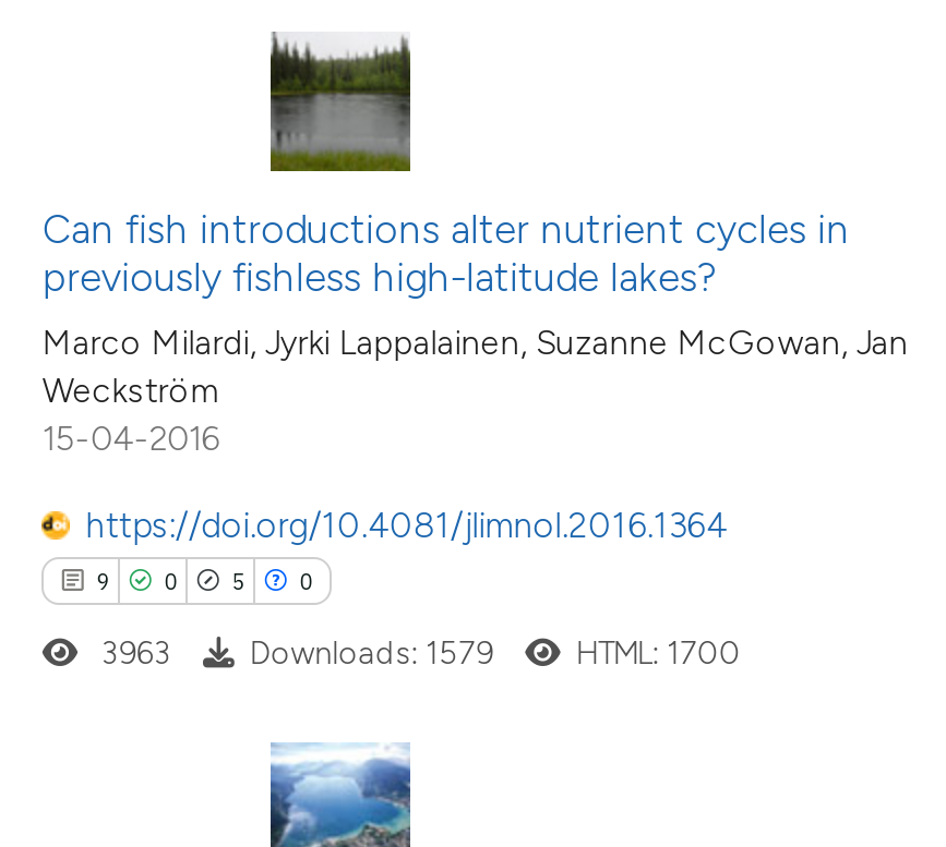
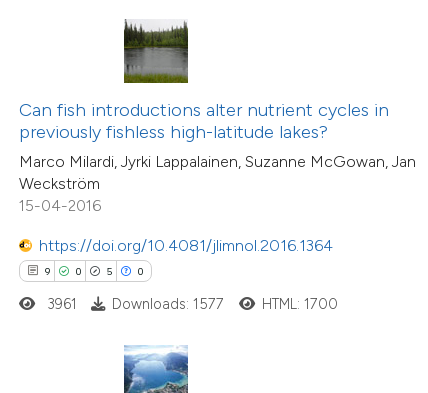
[93,632,172,671] 3963 -> [43,294,77,312] 3961
[249,632,494,671] Downloads: 1579 -> [112,294,224,312] Downloads: 1577

